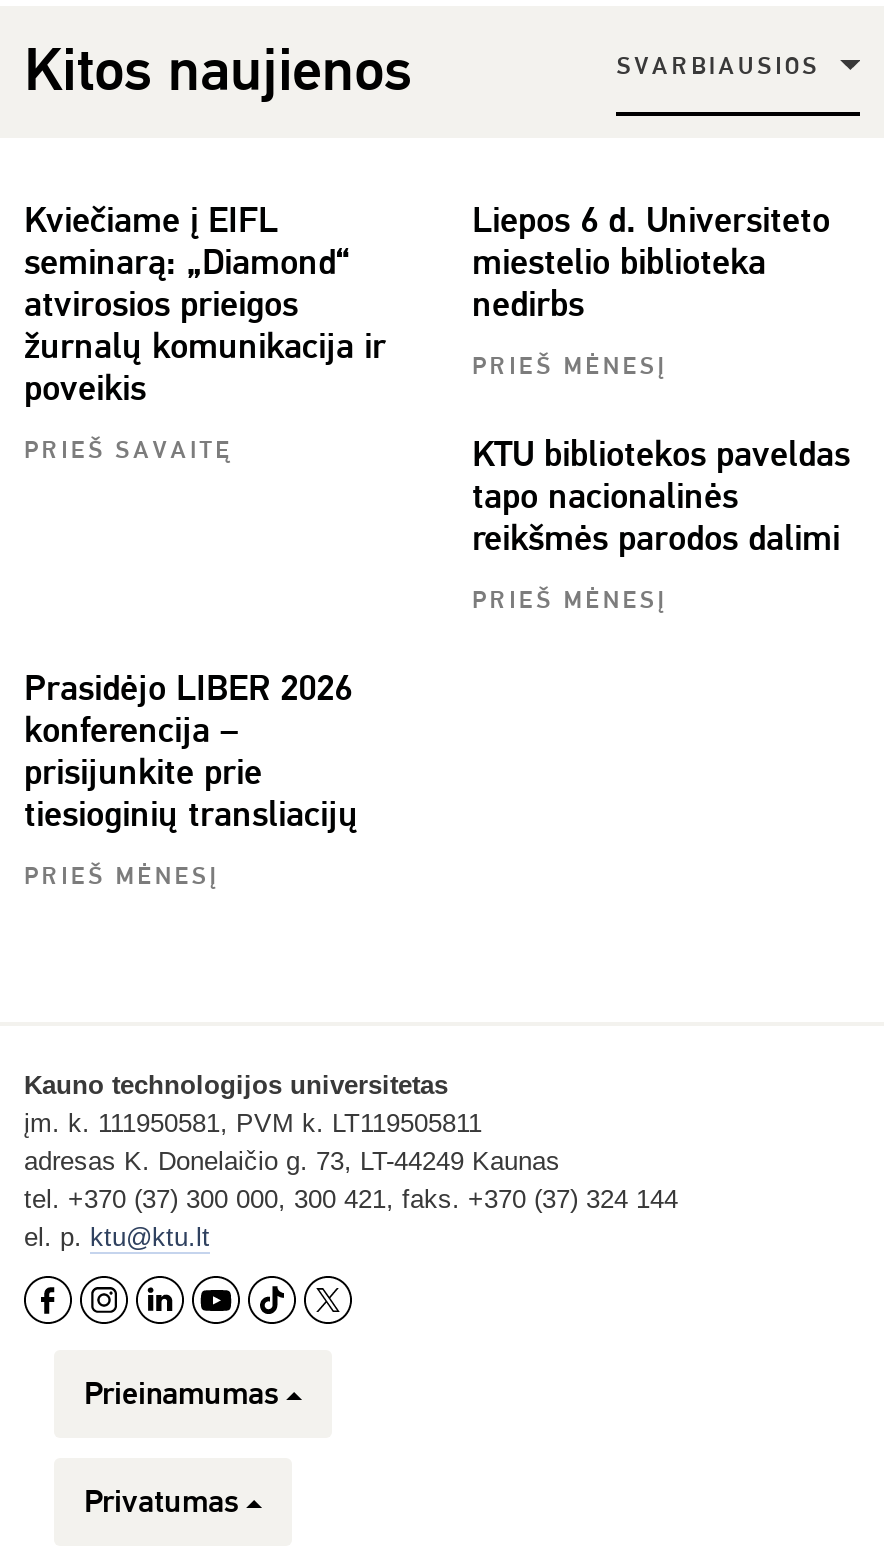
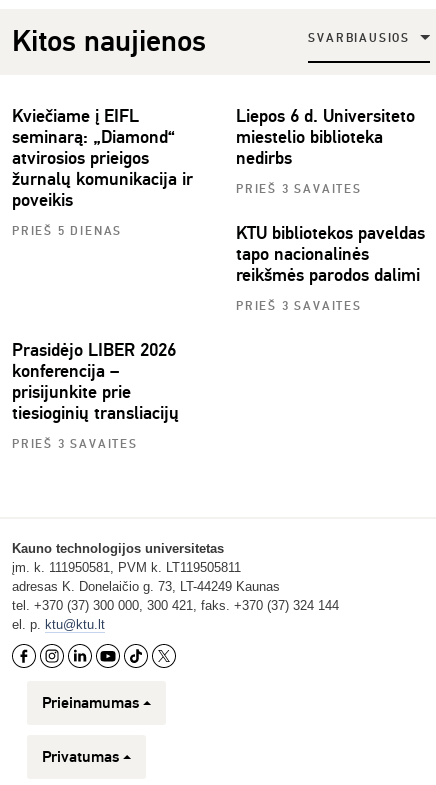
[472,353,667,383] PRIEŠ MĖNESĮ -> [236,181,362,196] PRIEŠ 3 SAVAITES
[24,437,233,467] PRIEŠ SAVAITĘ -> [12,223,122,238] PRIEŠ 5 DIENAS
[472,587,667,617] PRIEŠ MĖNESĮ -> [236,298,362,313] PRIEŠ 3 SAVAITES
[24,863,219,893] PRIEŠ MĖNESĮ -> [12,436,138,451] PRIEŠ 3 SAVAITES

